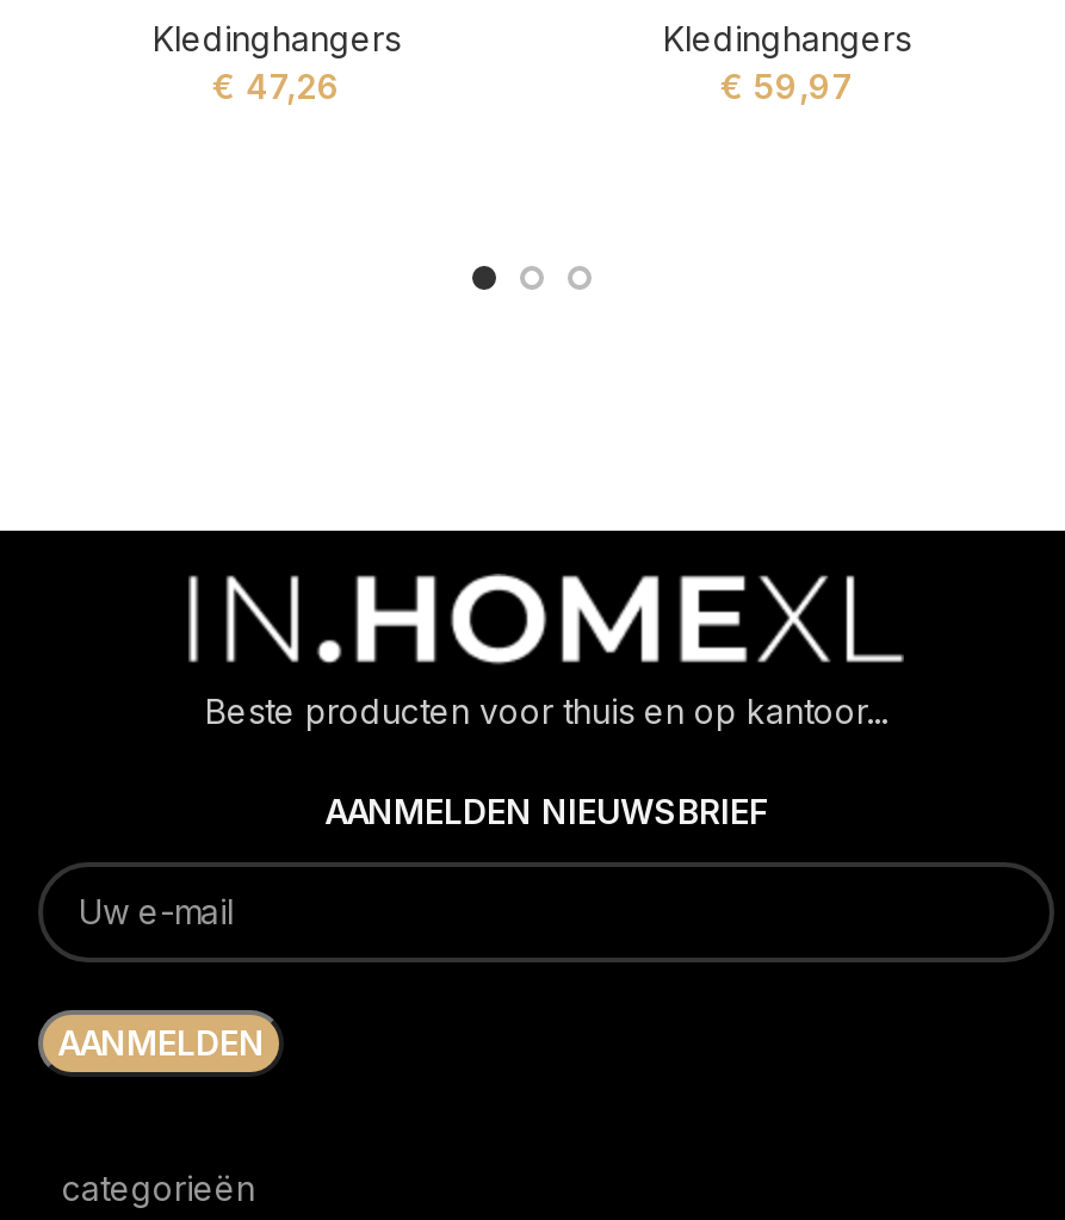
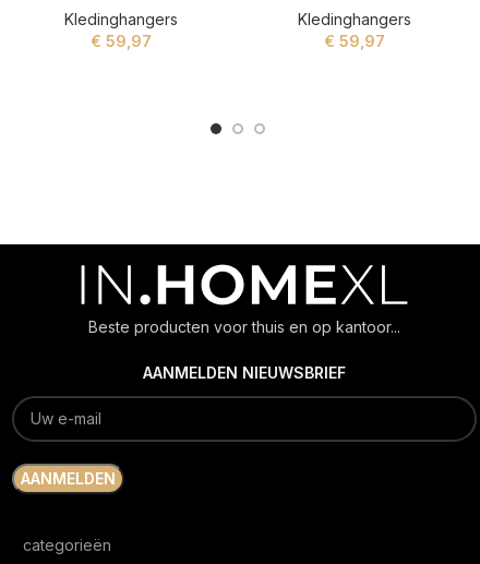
[212,66,341,106] €47,26 -> [91,32,152,50] €59,97

